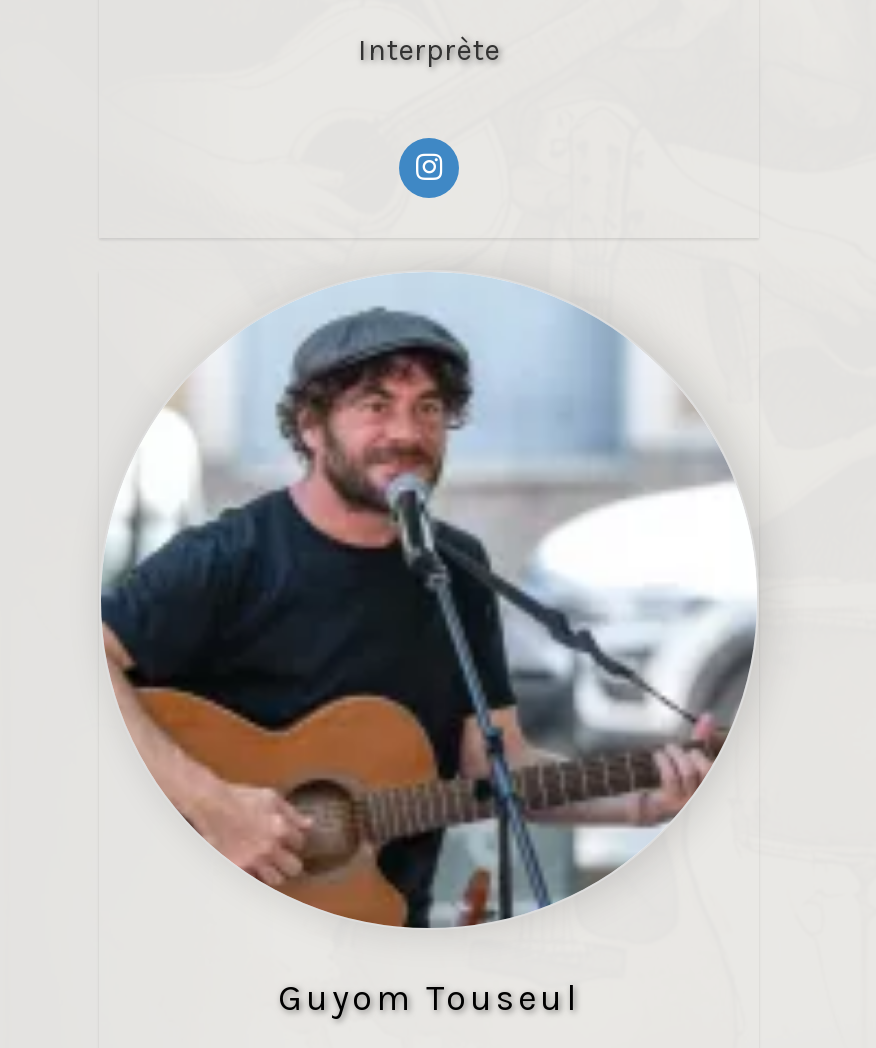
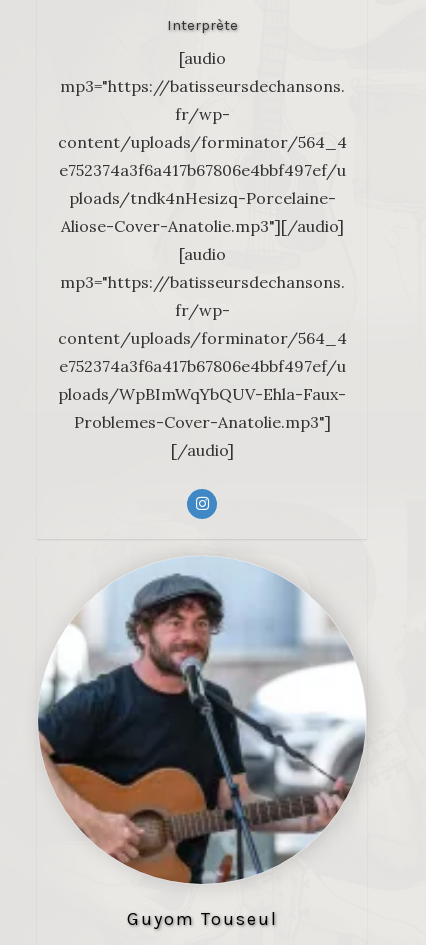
none -> [57,48,346,460] [audio | mp3="https://batisseursdechansons. | fr/wp- | content/uploads/forminator/564_4 | e752374a3f6a417b67806e4bbf497ef/u | ploads/tndk4nHesizq-Porcelaine- | Aliose-Cover-Anatolie.mp3"][/audio] | [audio | mp3="https://batisseursdechansons. | fr/wp- | content/uploads/forminator/564_4 | e752374a3f6a417b67806e4bbf497ef/u | ploads/WpBImWqYbQUV-Ehla-Faux- | Problemes-Cover-Anatolie.mp3"] | [/audio]

